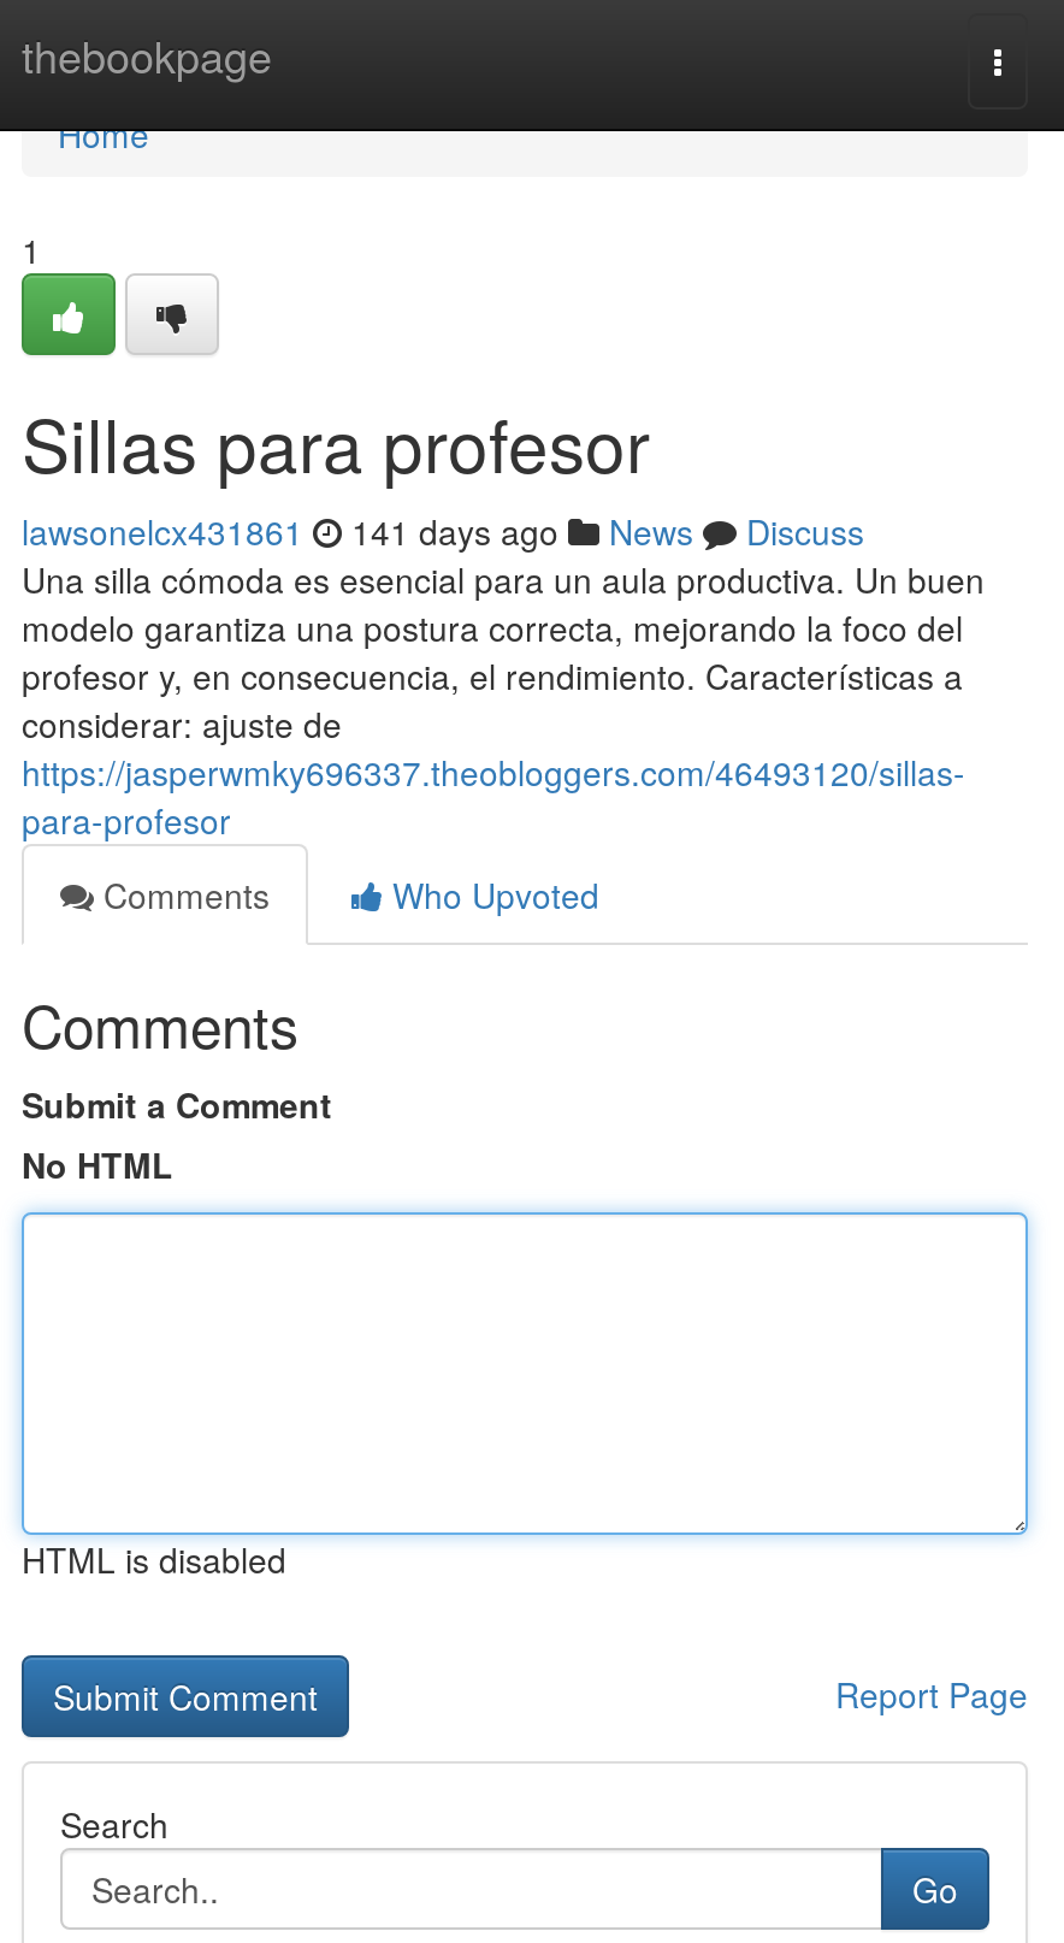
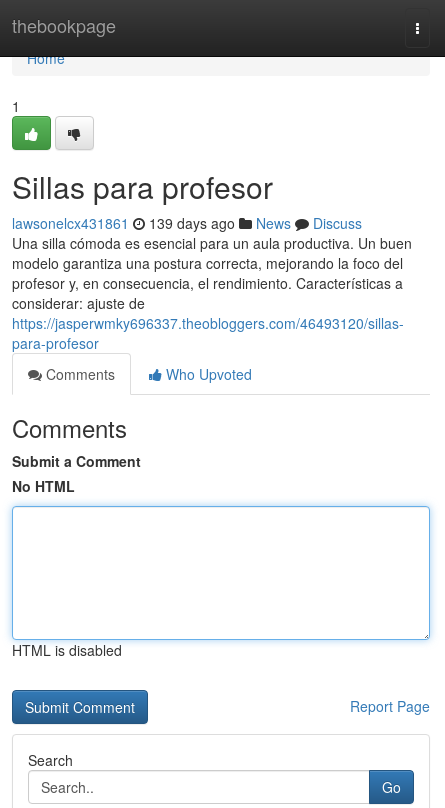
[22,507,864,555] lawsonelcx431861 141 days ago News Discuss -> [12,213,362,233] lawsonelcx431861 139 days ago News Discuss

